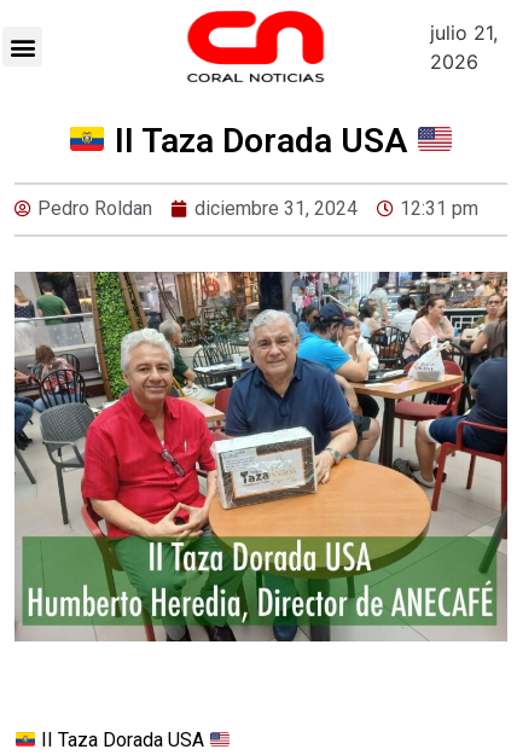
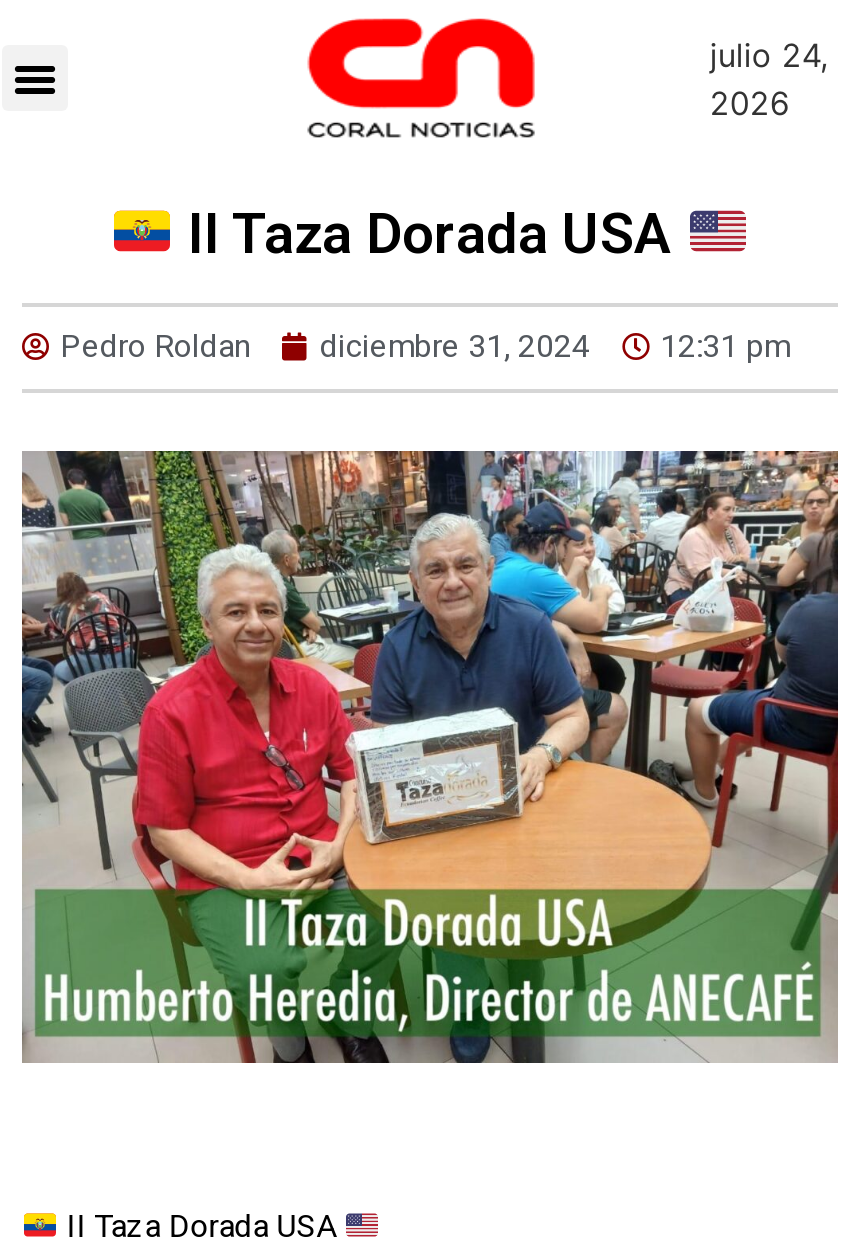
[430,20,498,44] julio 21, -> [710,34,828,74] julio 24,

